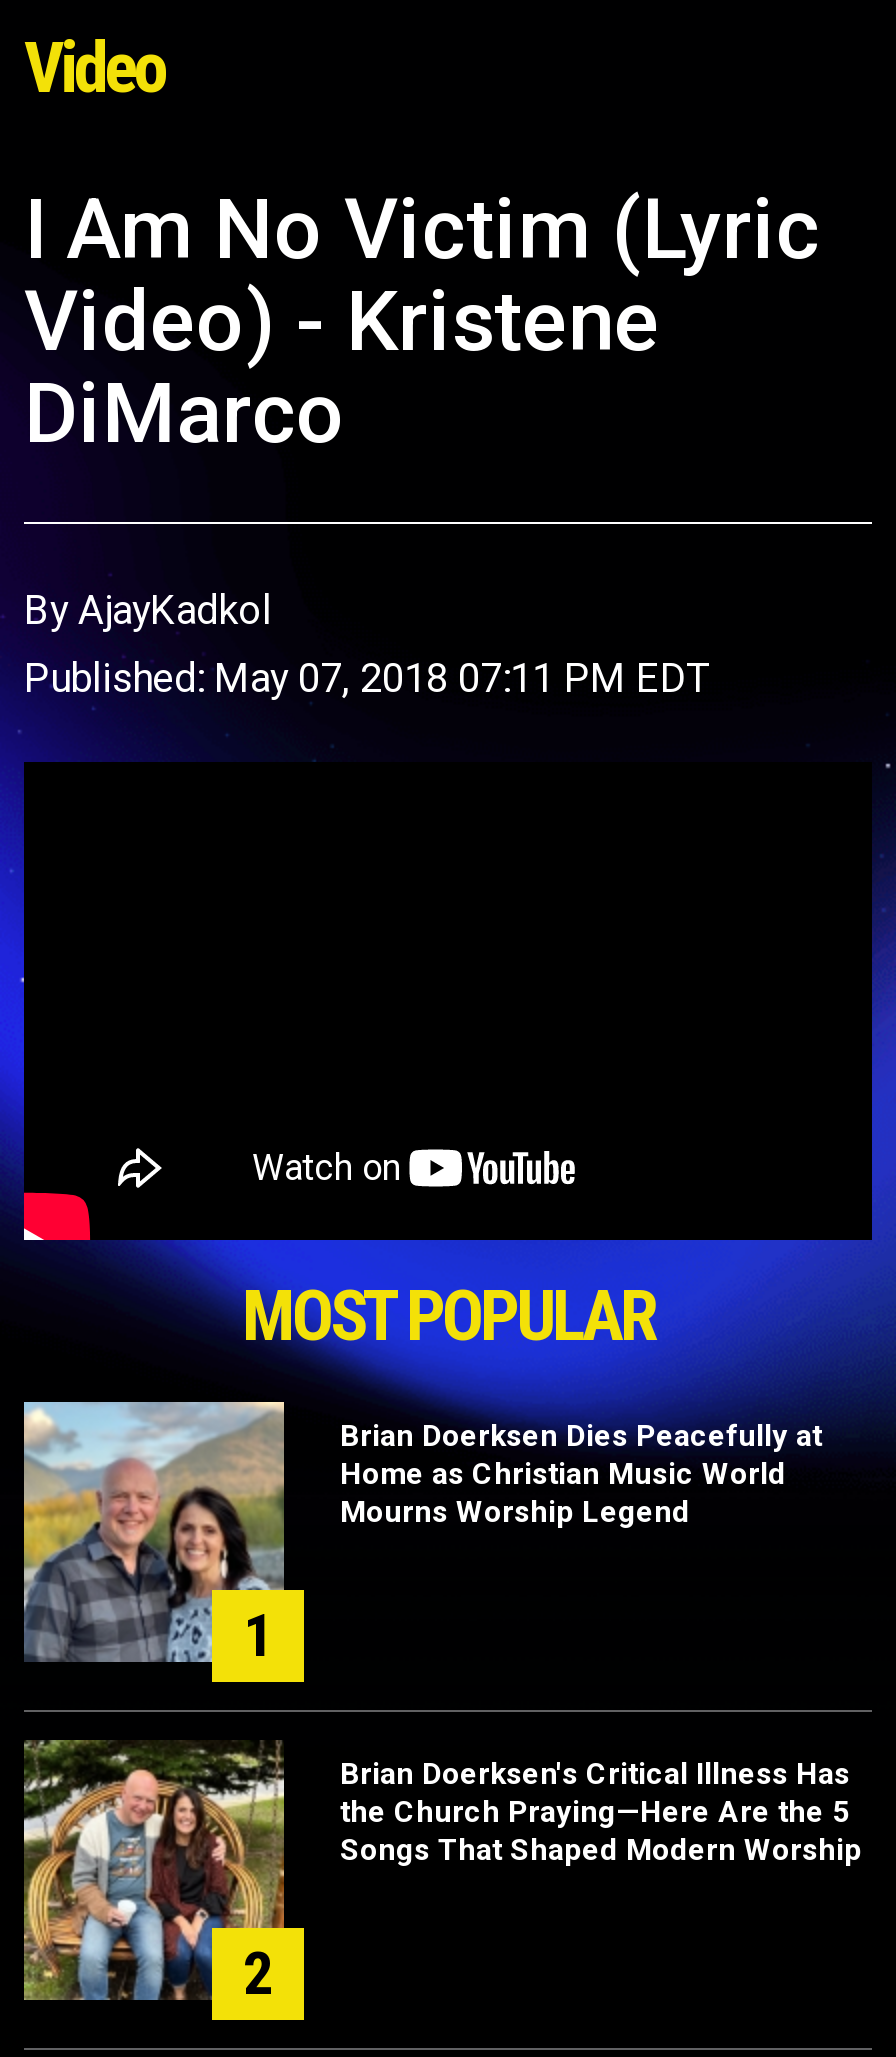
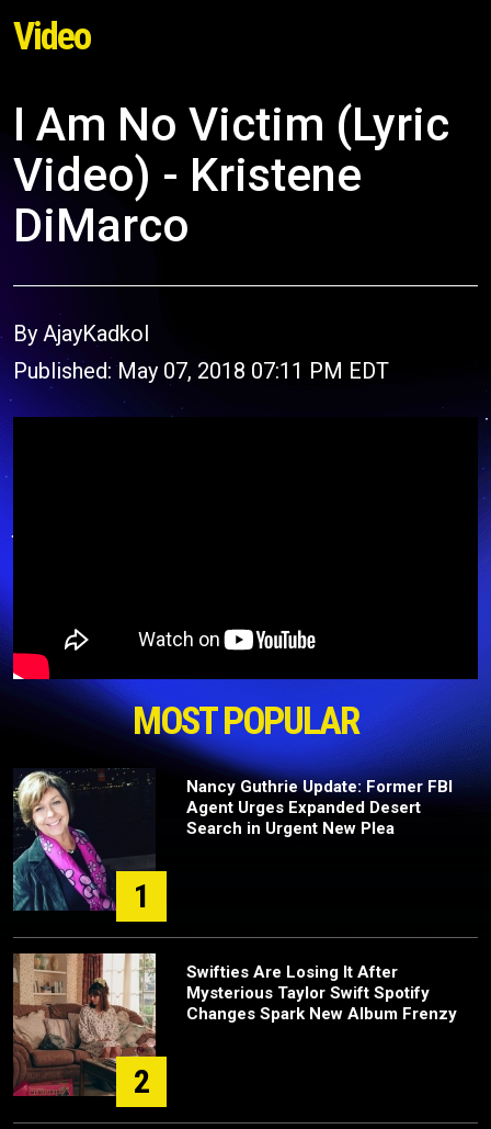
[22,1400,822,1664] [image] | Brian Doerksen Dies Peacefully at | Home as Christian Music World | Mourns Worship Legend -> [13,768,453,911] [image] | Nancy Guthrie Update: Former FBI | Agent Urges Expanded Desert | Search in Urgent New Plea
[22,1740,862,2002] [image] | Brian Doerksen's Critical Illness Has | the Church Praying—Here Are the 5 | Songs That Shaped Modern Worship -> [13,952,457,1097] [image] | Swifties Are Losing It After | Mysterious Taylor Swift Spotify | Changes Spark New Album Frenzy

